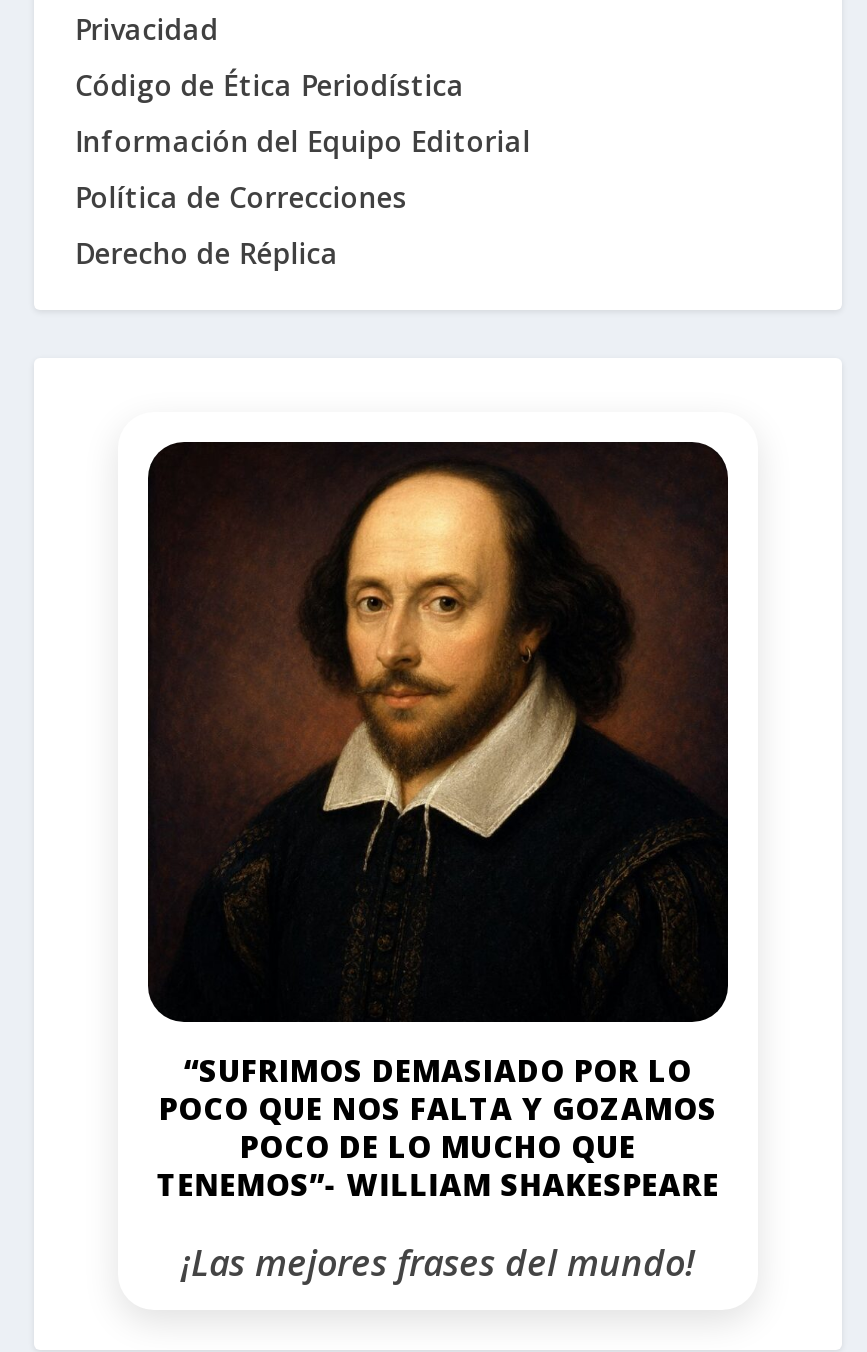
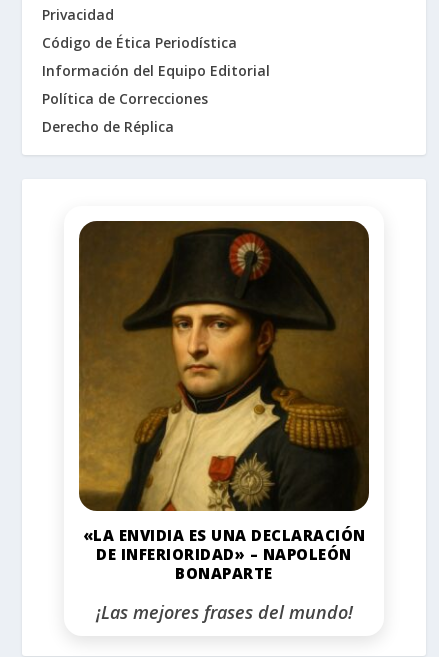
[146,442,728,1204] [image] | “SUFRIMOS DEMASIADO POR LO | POCO QUE NOS FALTA Y GOZAMOS | POCO DE LO MUCHO QUE | TENEMOS”- WILLIAM SHAKESPEARE -> [78,221,369,583] [image] | «LA ENVIDIA ES UNA DECLARACIÓN | DE INFERIORIDAD» – NAPOLEÓN | BONAPARTE

